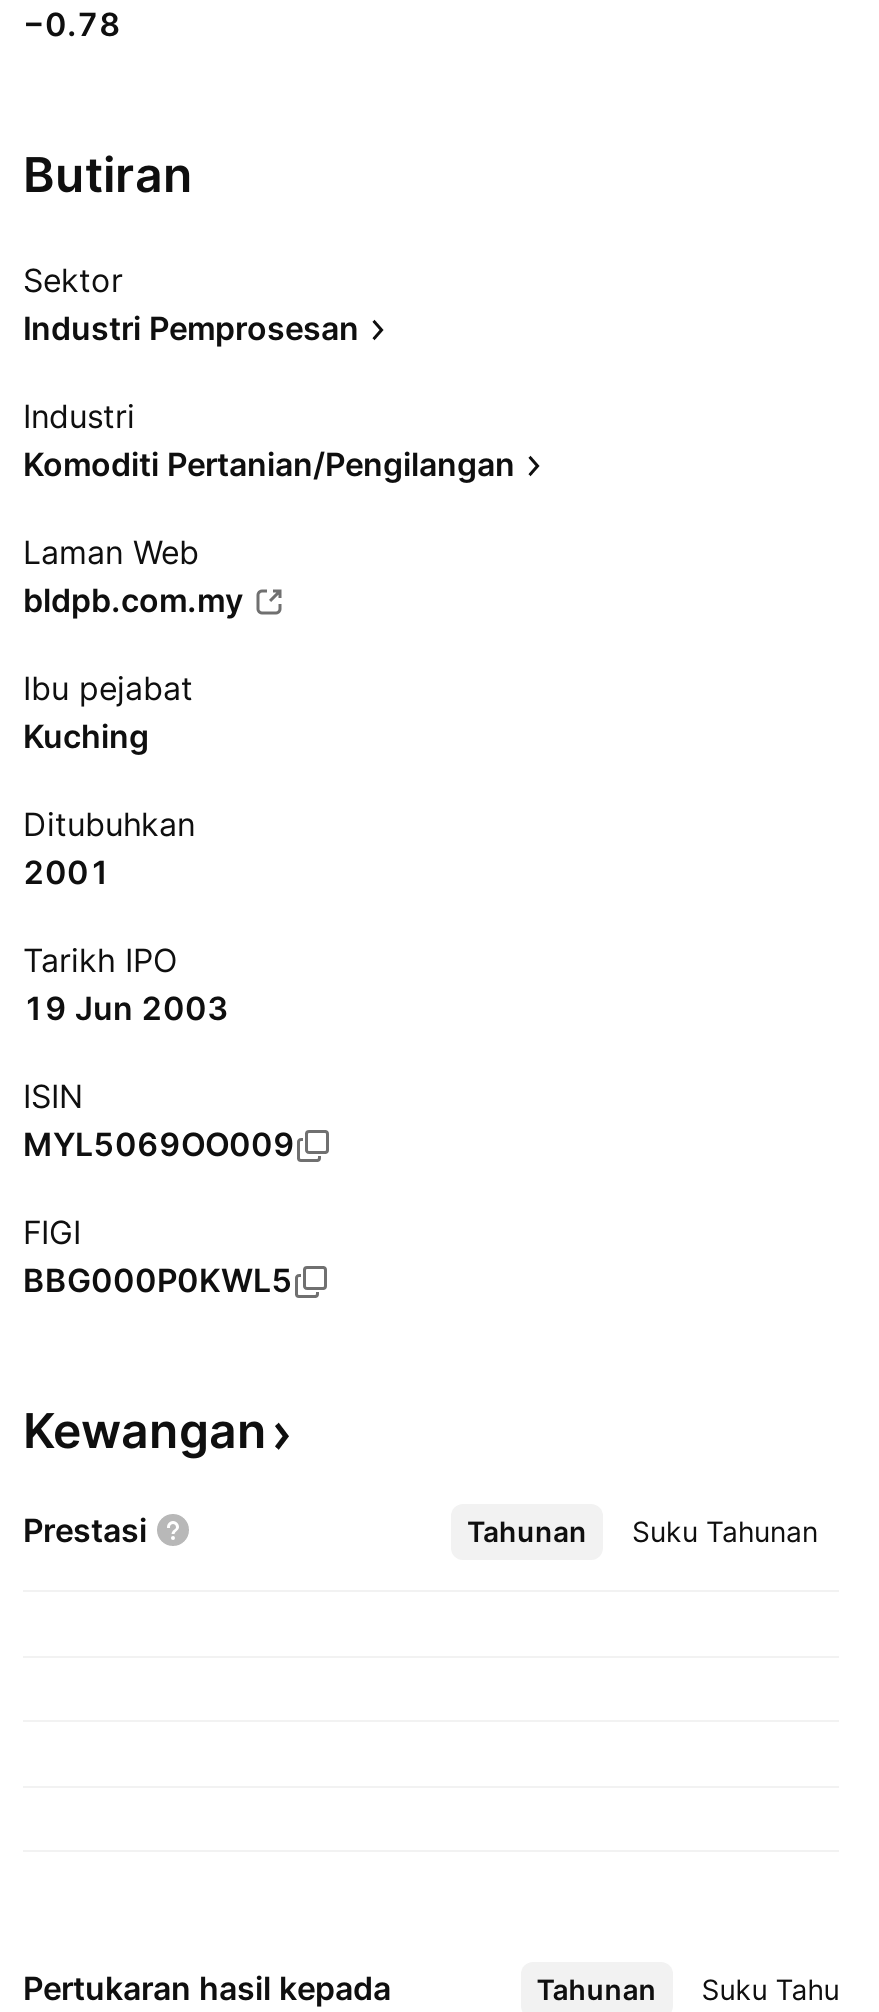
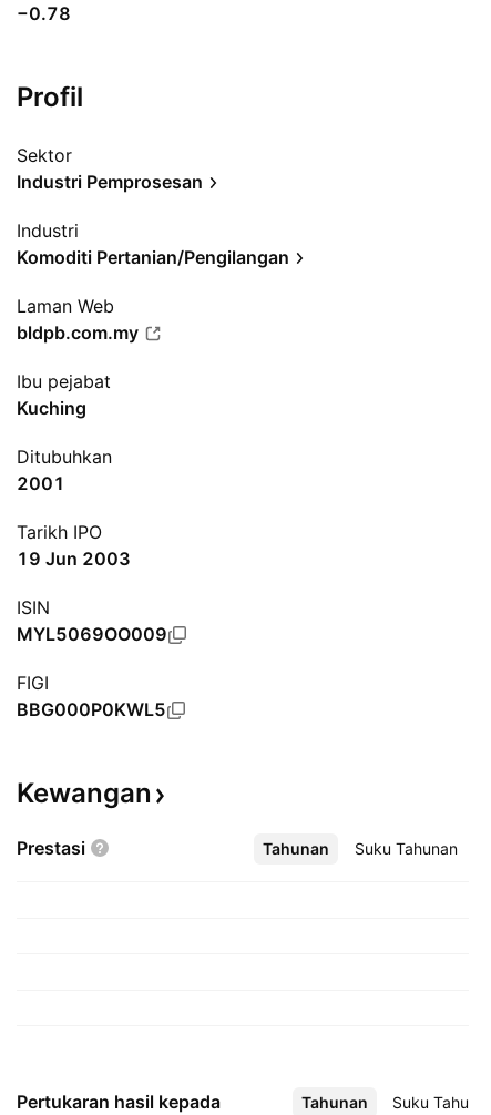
[23,146,193,204] Butiran -> [17,81,83,113] Profil

